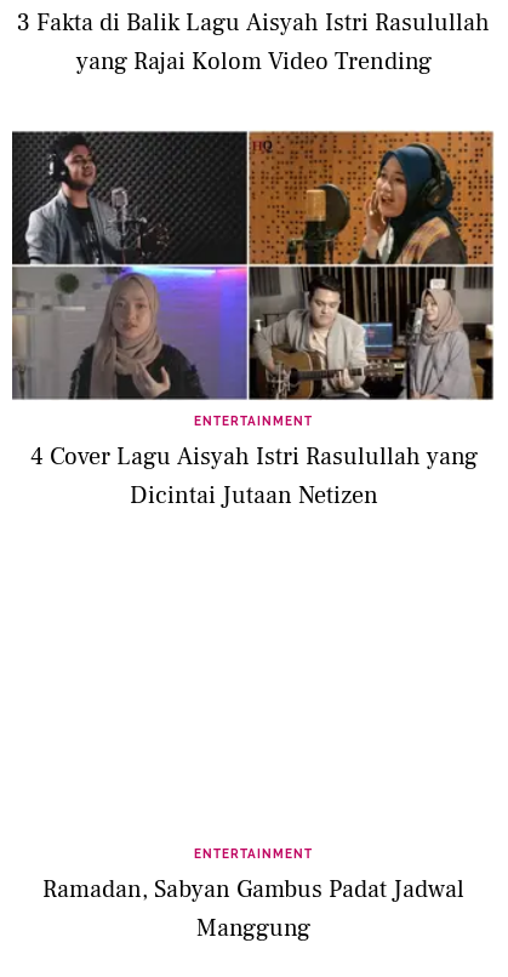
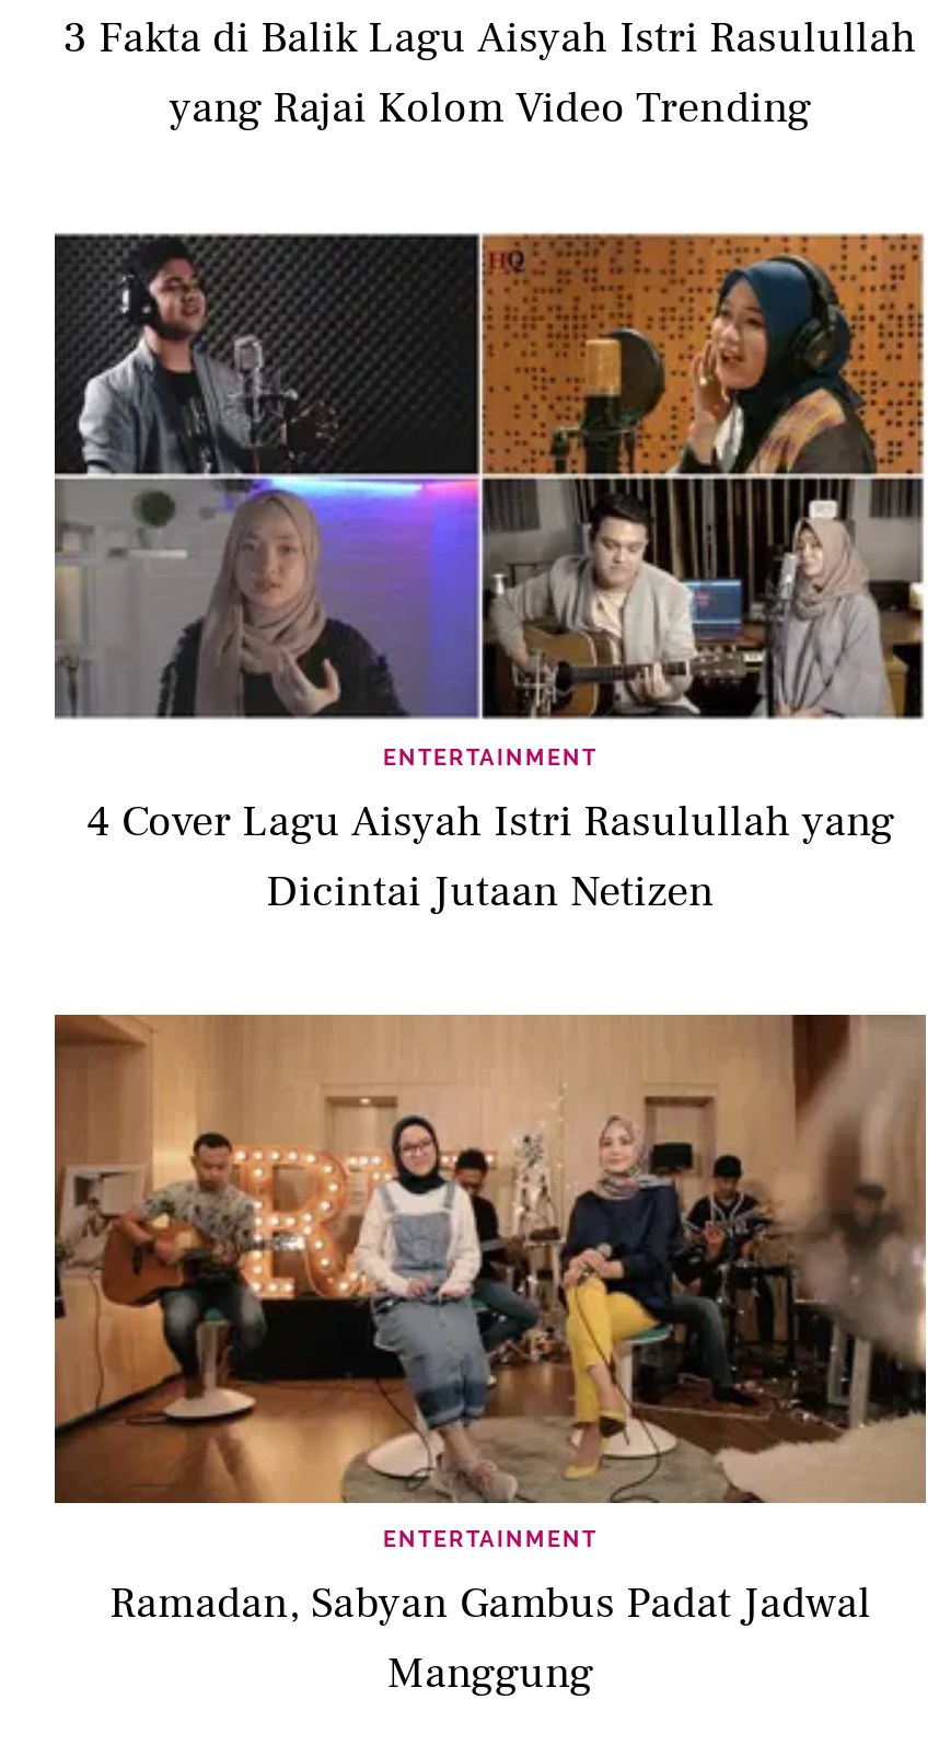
none -> [53,1013,928,1505] [image]

